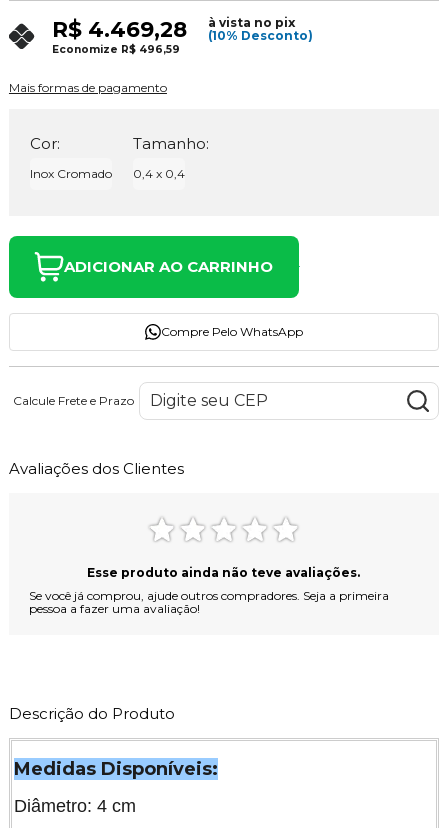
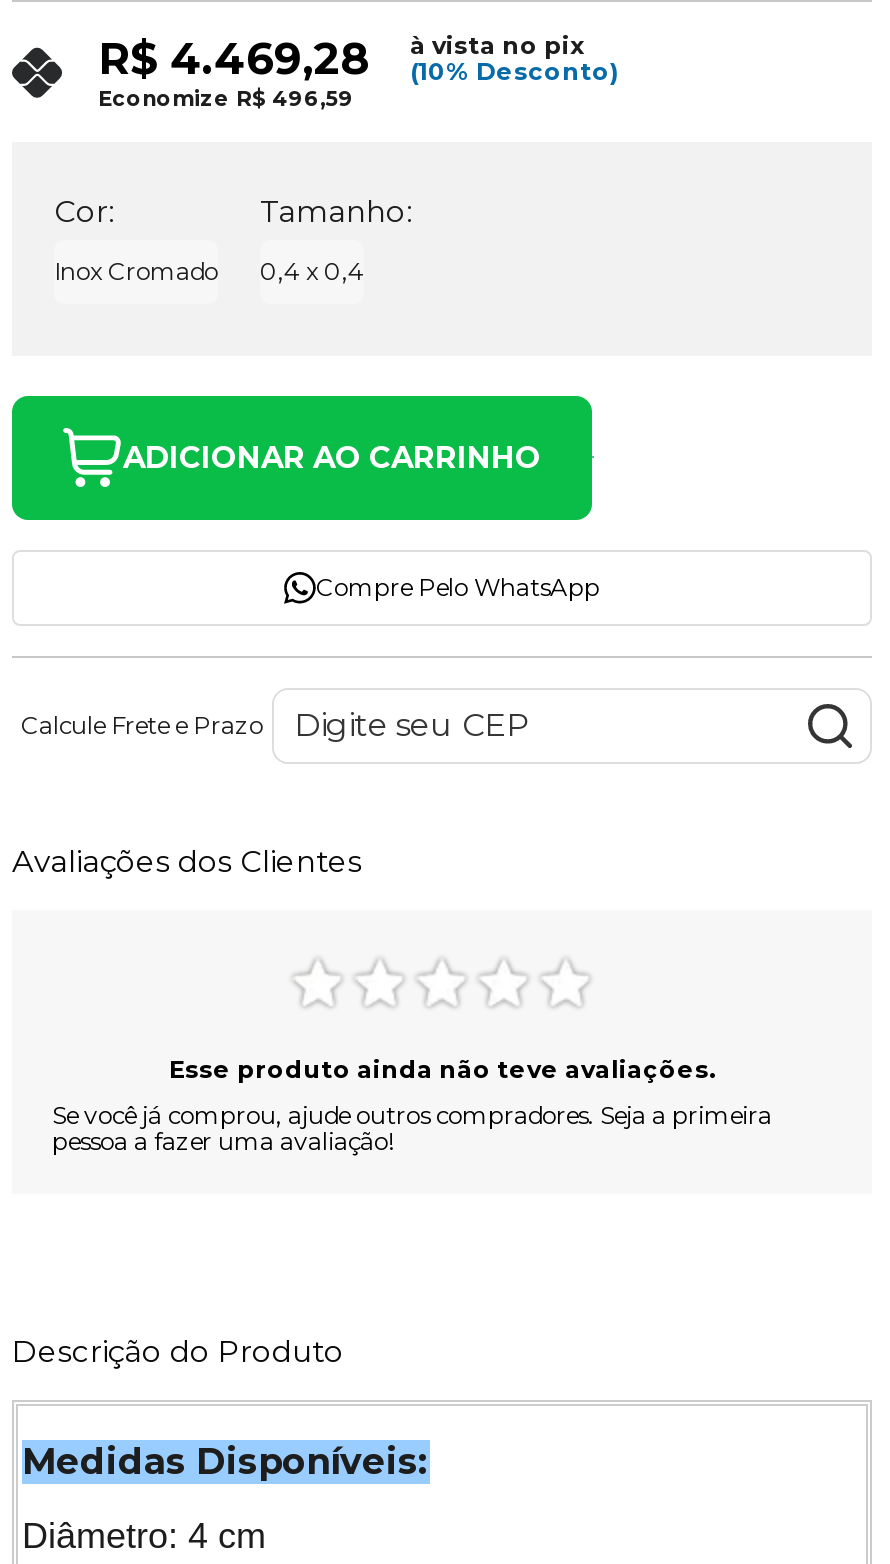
[9,79,167,94] Mais formas de pagamento -> none

